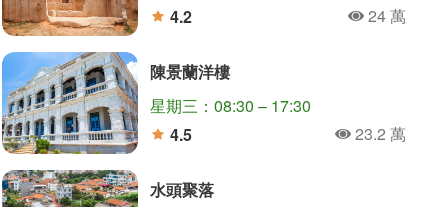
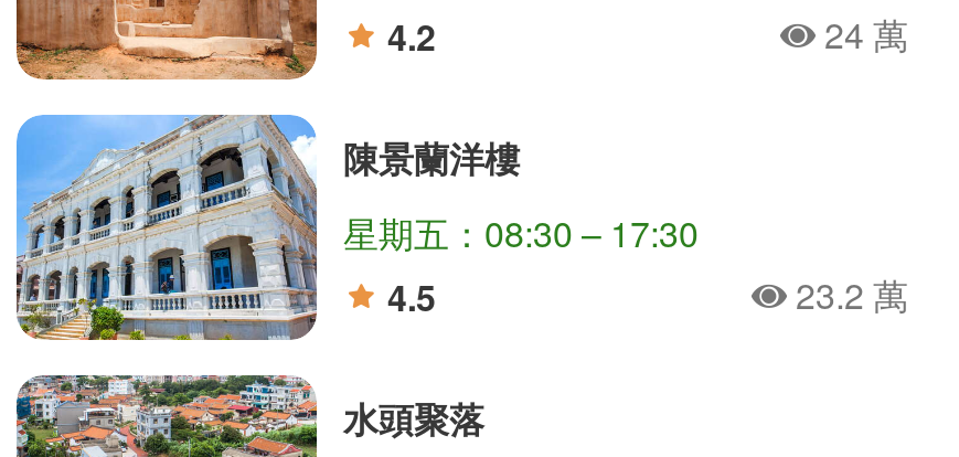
[150,94,311,117] 星期三：08:30 – 17:30 -> [343,208,699,258] 星期五：08:30 – 17:30

